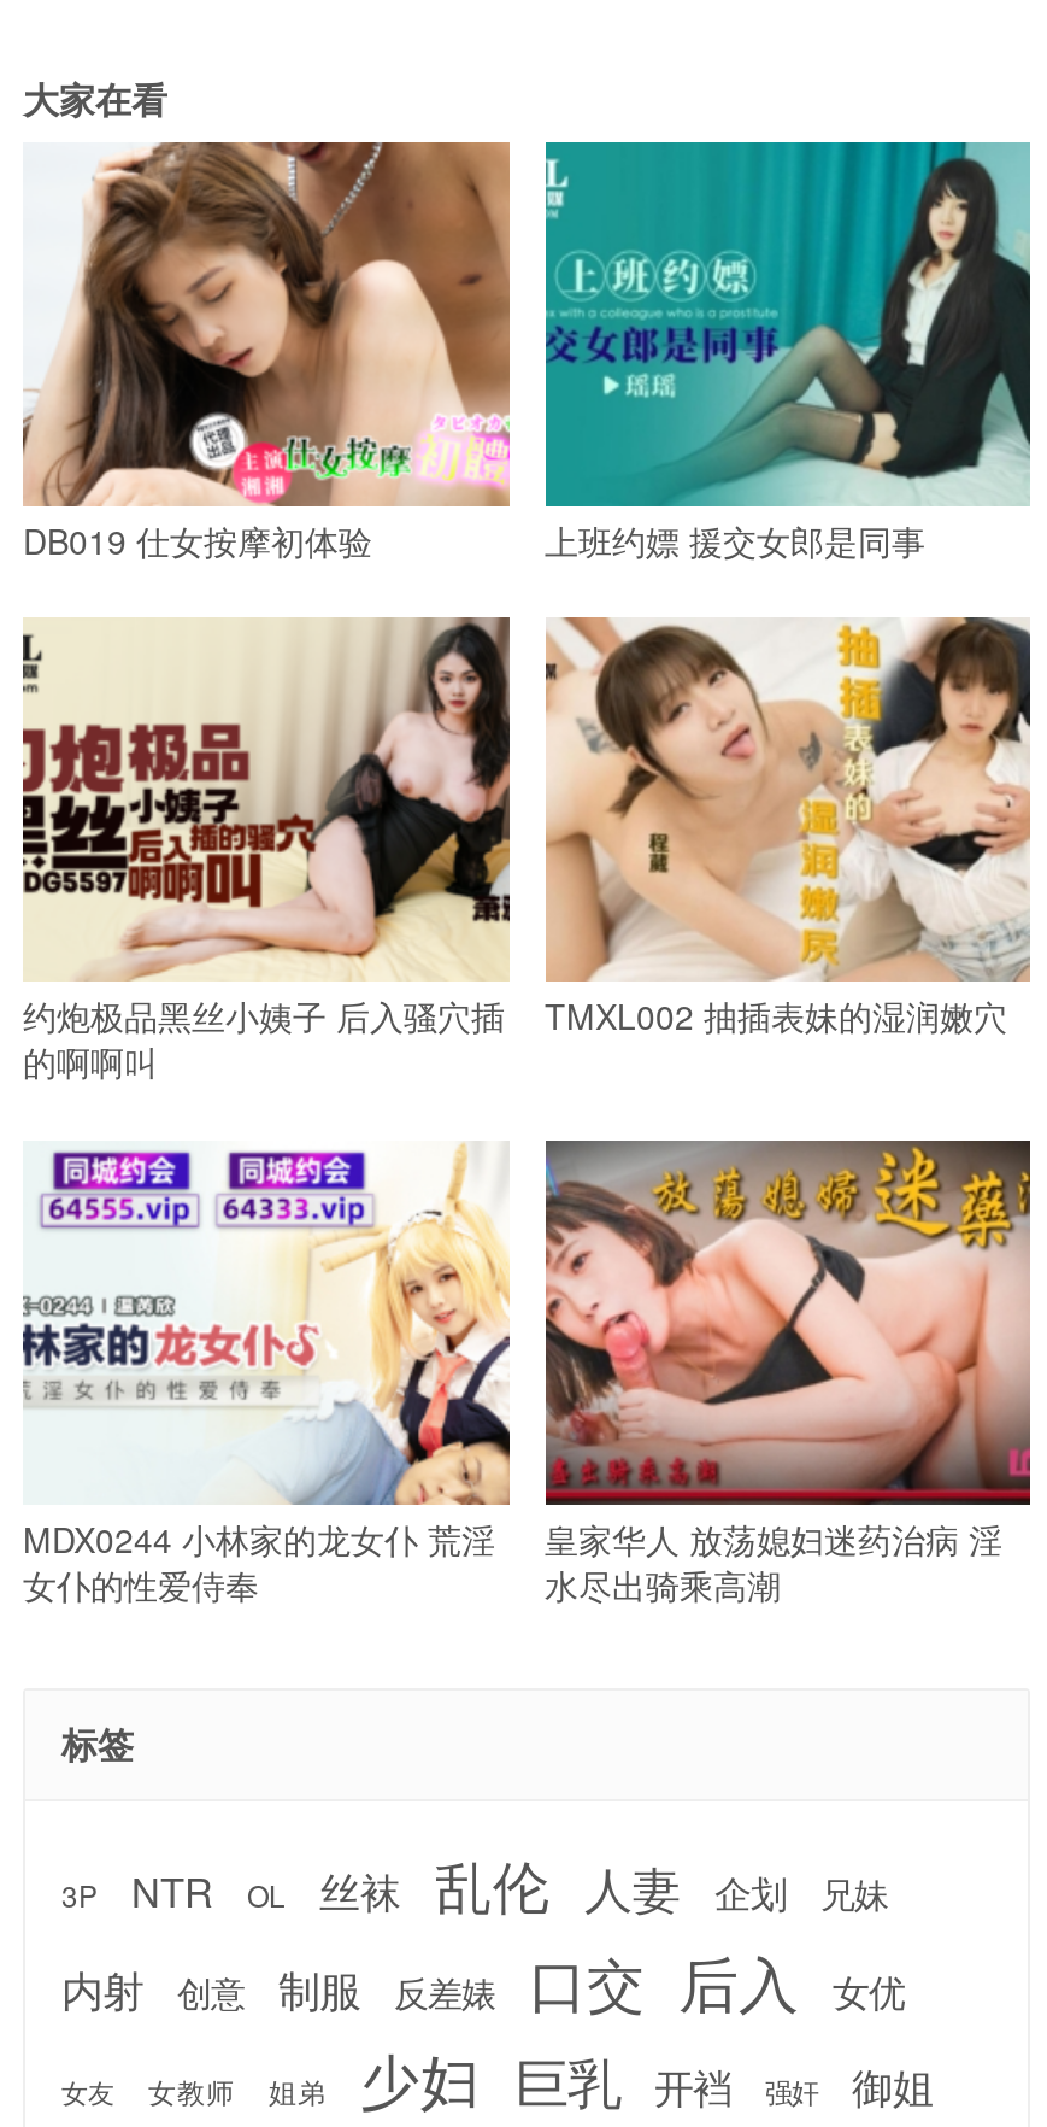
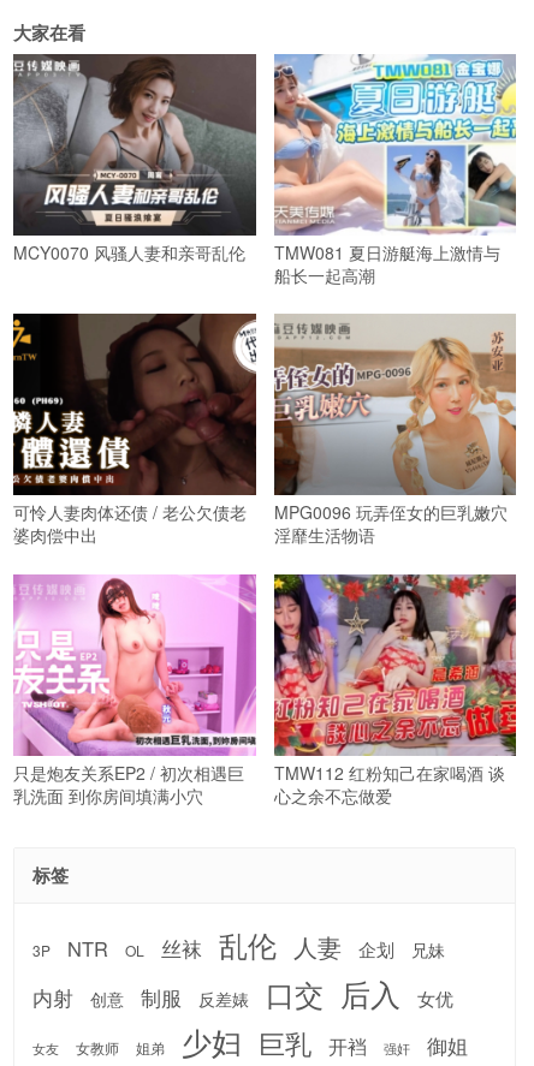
[20,140,925,564] [image] | DB019 仕女按摩初体验 | 上班约嫖 援交女郎是同事 -> [12,53,500,287] [image] | MCY0070 风骚人妻和亲哥乱伦 | TMW081 夏日游艇海上激情与 | 船长一起高潮
[543,140,1033,451] [image] -> [273,54,517,231] [image]
[20,617,512,1086] [image] | 约炮极品黑丝小姨子 后入骚穴插 | 的啊啊叫 -> [12,312,257,547] [image] | 可怜人妻肉体还债 / 老公欠债老 | 婆肉偿中出
[545,617,1033,1040] [image] | TMXL002 抽插表妹的湿润嫩穴 -> [273,315,516,547] [image] | MPG0096 玩弄侄女的巨乳嫩穴 | 淫靡生活物语
[20,1141,512,1609] [image] | MDX0244 小林家的龙女仆 荒淫 | 女仆的性爱侍奉 -> [12,573,257,808] [image] | 只是炮友关系EP2 / 初次相遇巨 | 乳洗面 到你房间填满小穴
[543,1141,1030,1609] [image] | 皇家华人 放荡媳妇迷药治病 淫 | 水尽出骑乘高潮 -> [273,574,516,808] [image] | TMW112 红粉知己在家喝酒 谈 | 心之余不忘做爱

